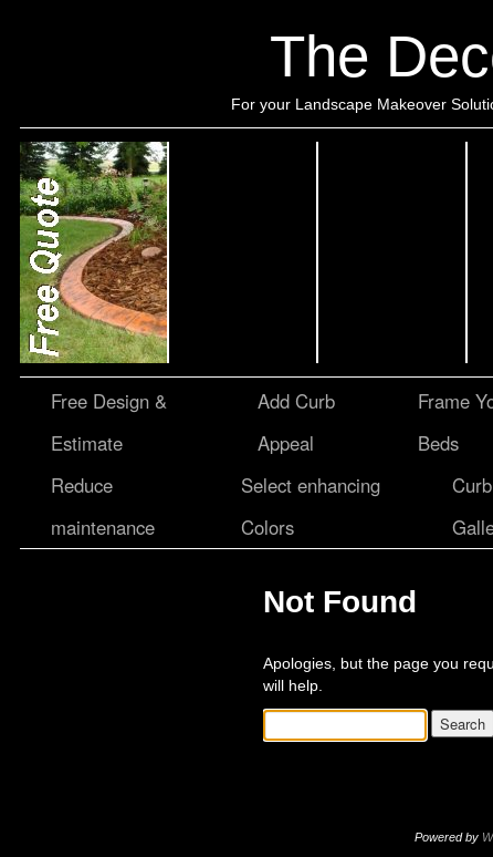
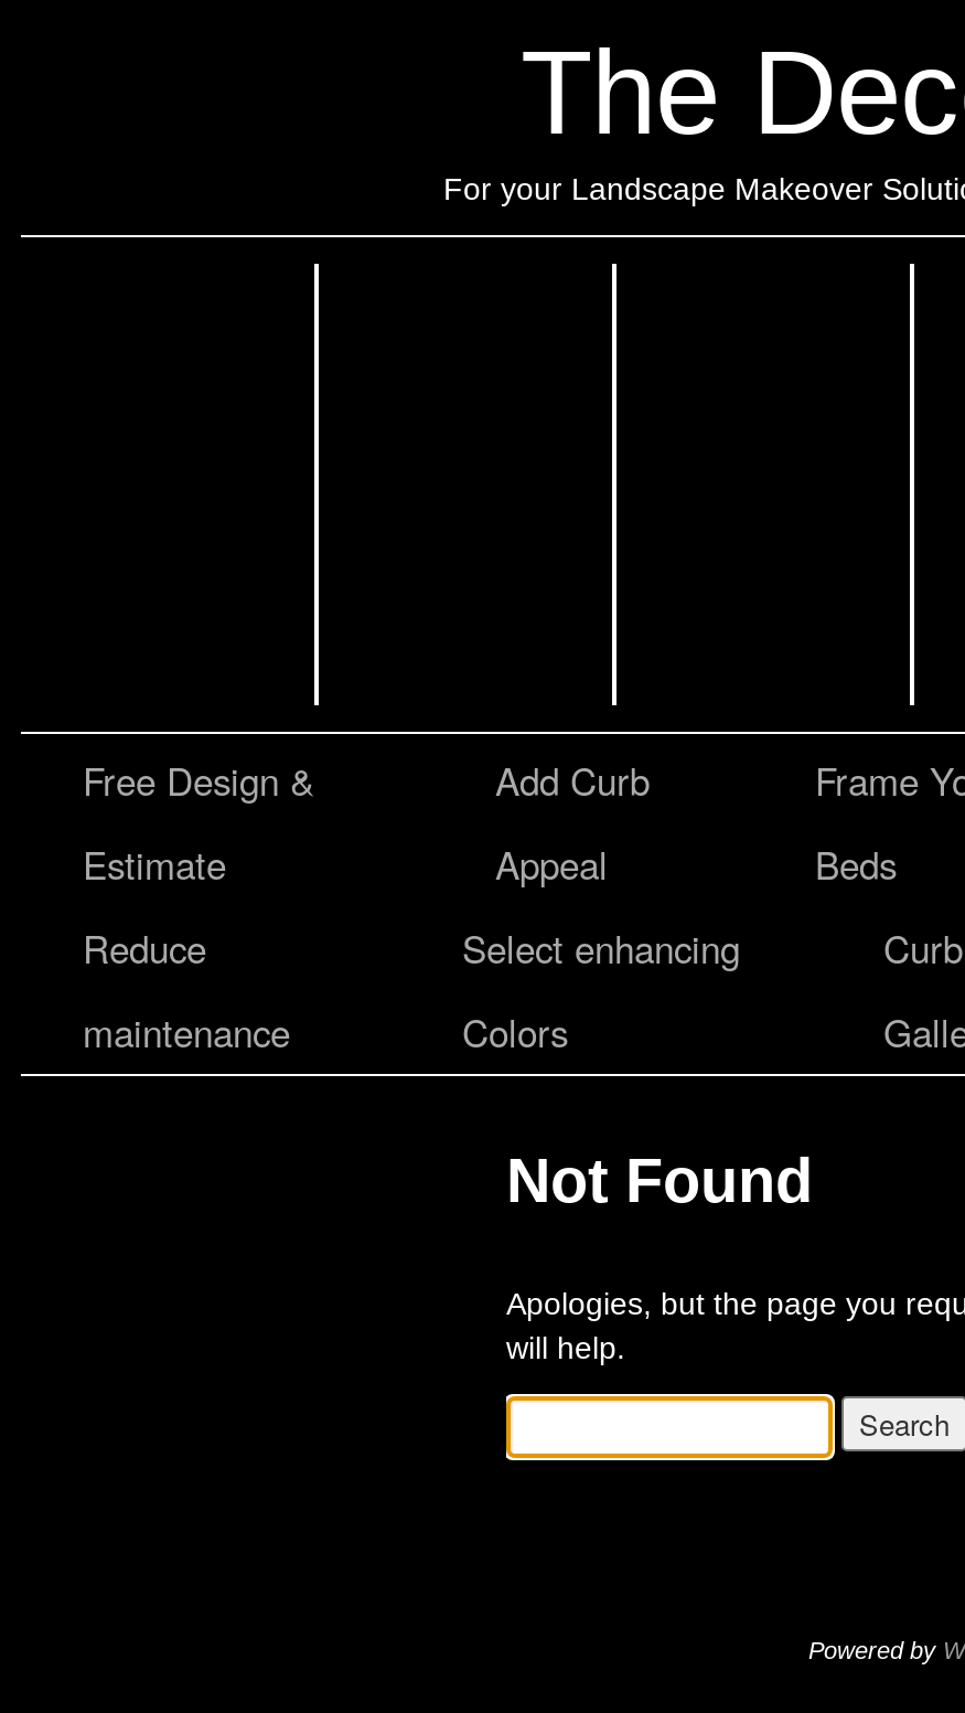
[19,141,168,364] [image] -> none

